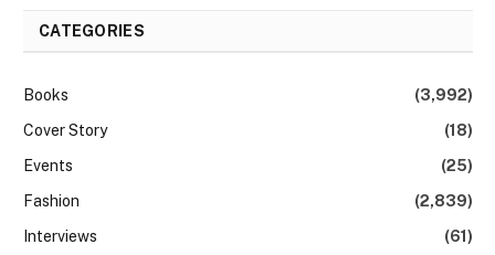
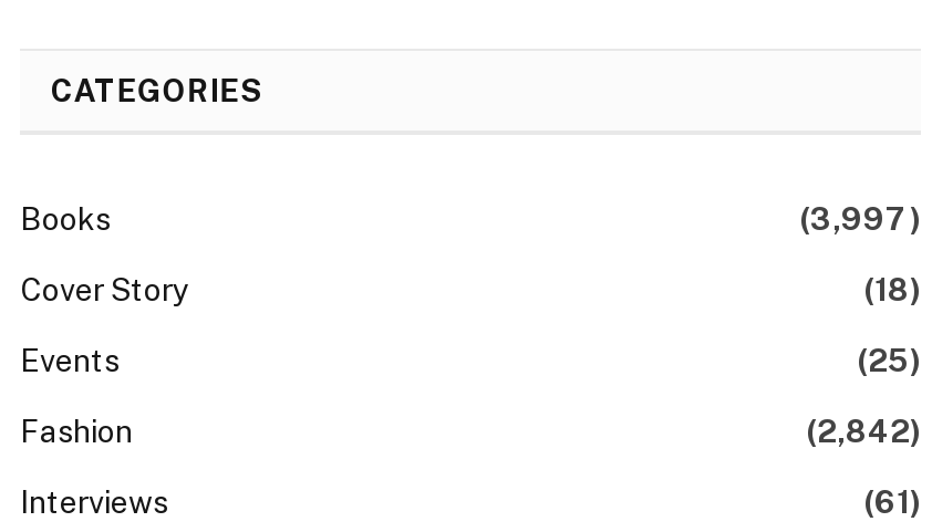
[414,86,473,104] (3,992) -> [799,202,921,237] (3,997)
[414,192,473,210] (2,839) -> [806,414,921,449] (2,842)

